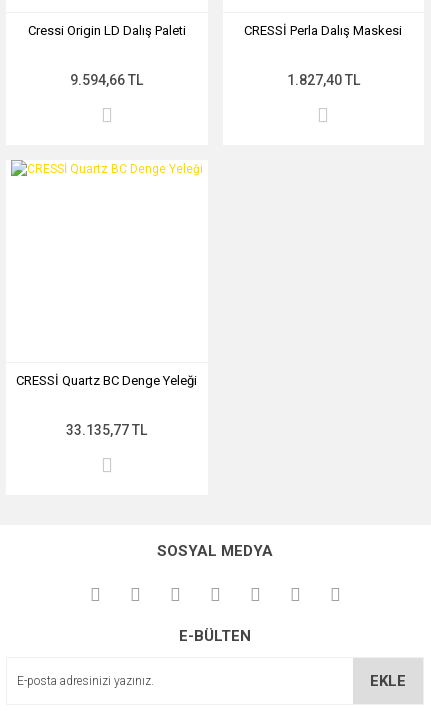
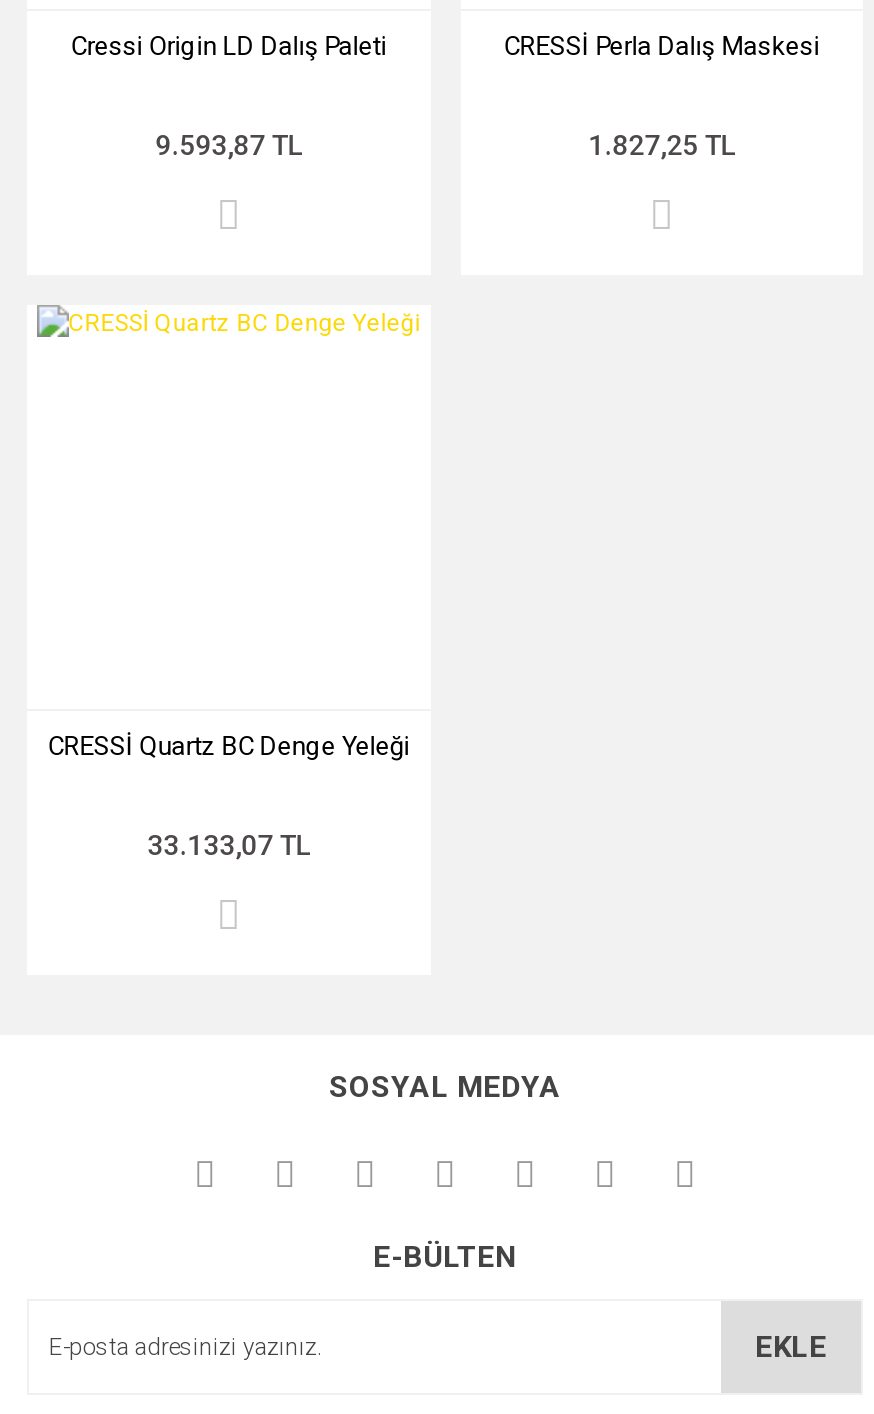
[70,72,143,88] 9.594,66 TL -> [155,129,301,161] 9.593,87 TL
[287,72,360,88] 1.827,40 TL -> [589,129,735,161] 1.827,25 TL
[66,421,147,437] 33.135,77 TL -> [147,828,309,860] 33.133,07 TL

